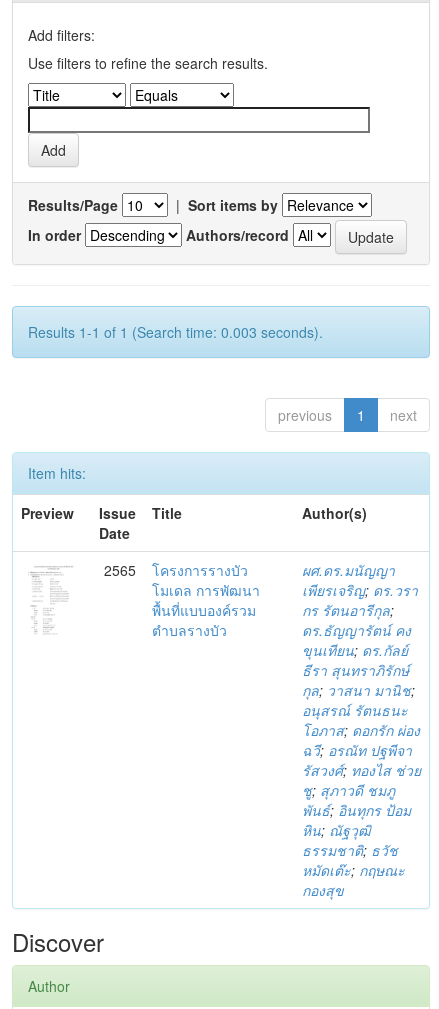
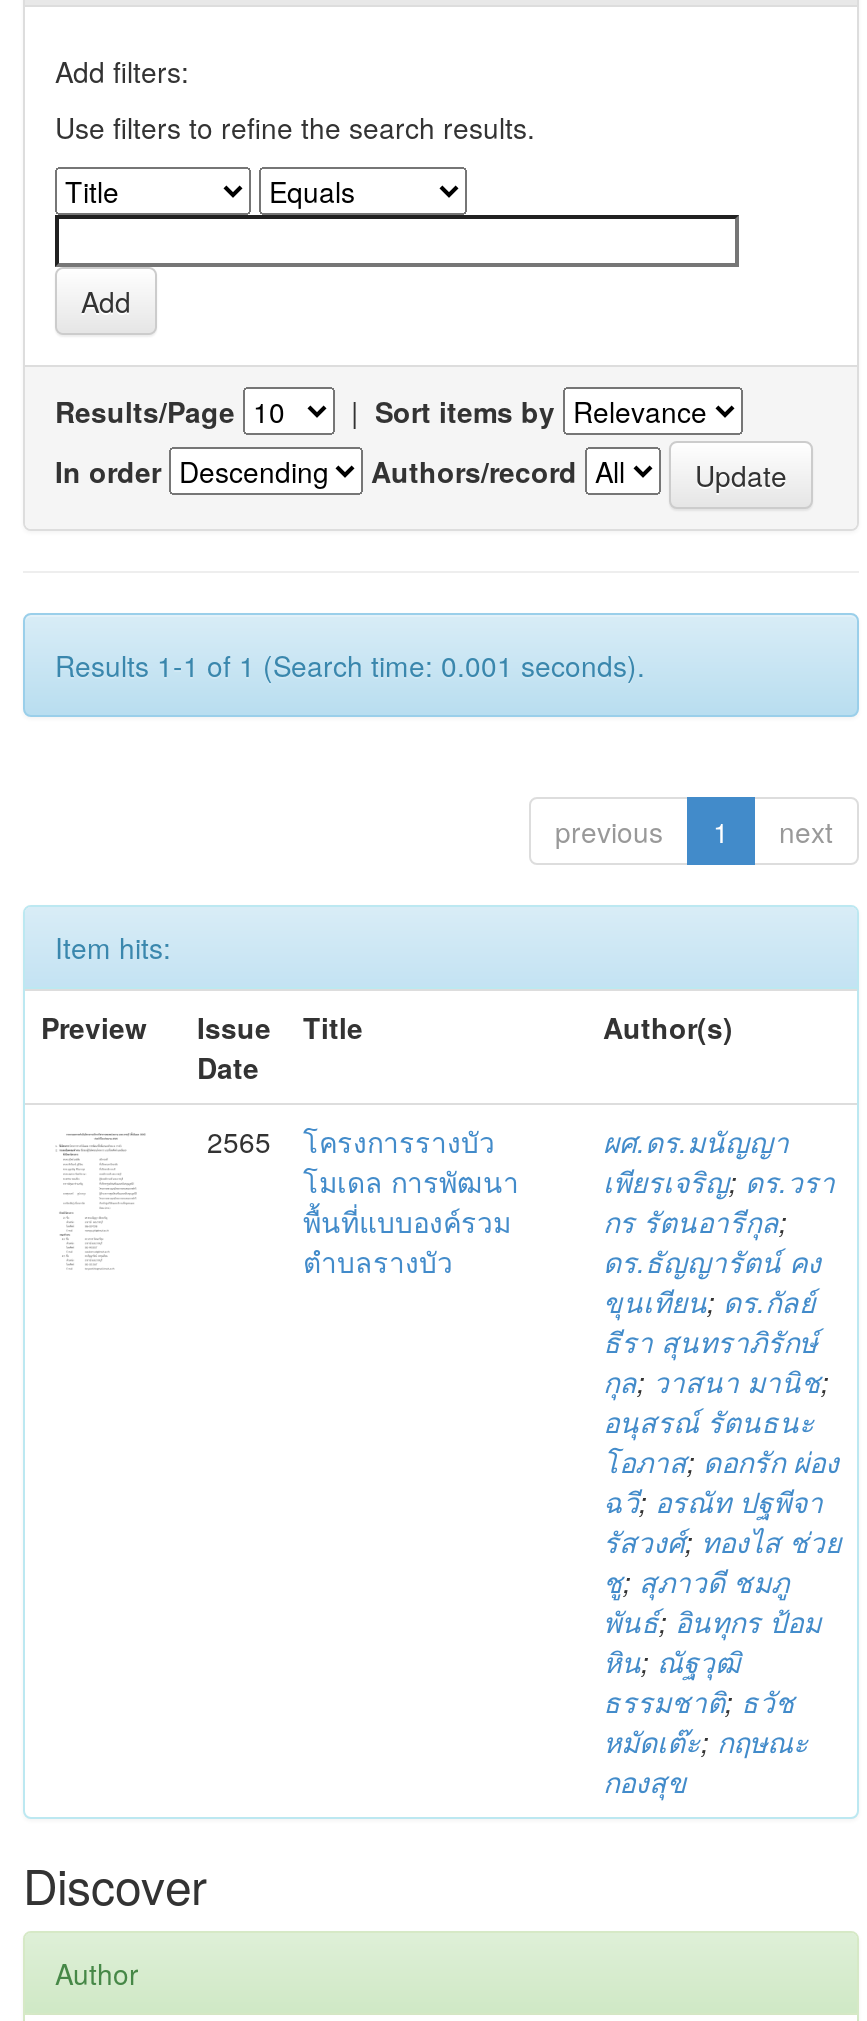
[28,322,323,342] Results 1-1 of 1 (Search time: 0.003 seconds). -> [55,645,645,685] Results 1-1 of 1 (Search time: 0.001 seconds).

